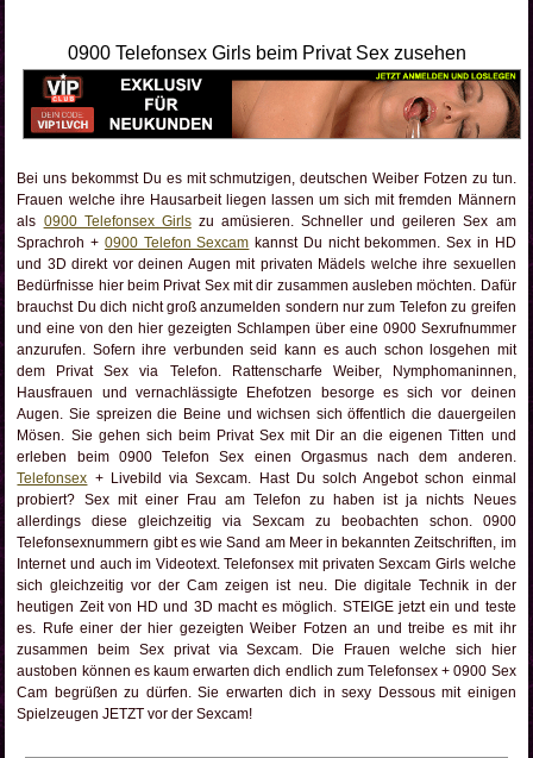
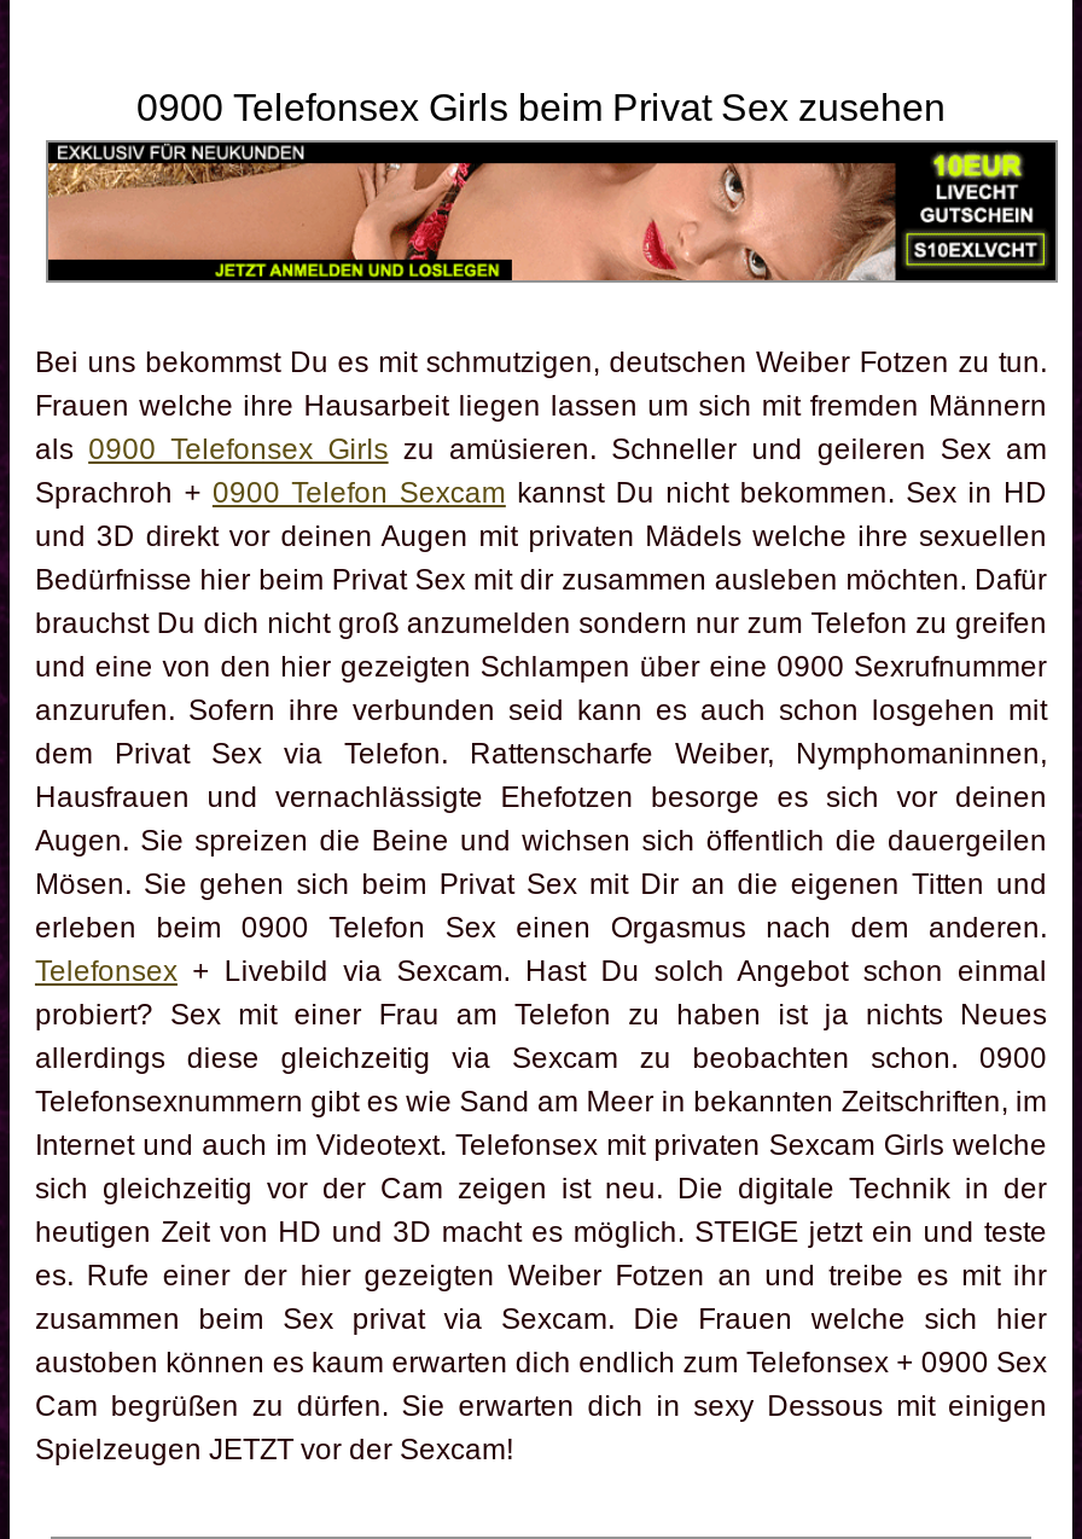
[23,70,520,139] [image] -> [46,143,1055,283] [image]

